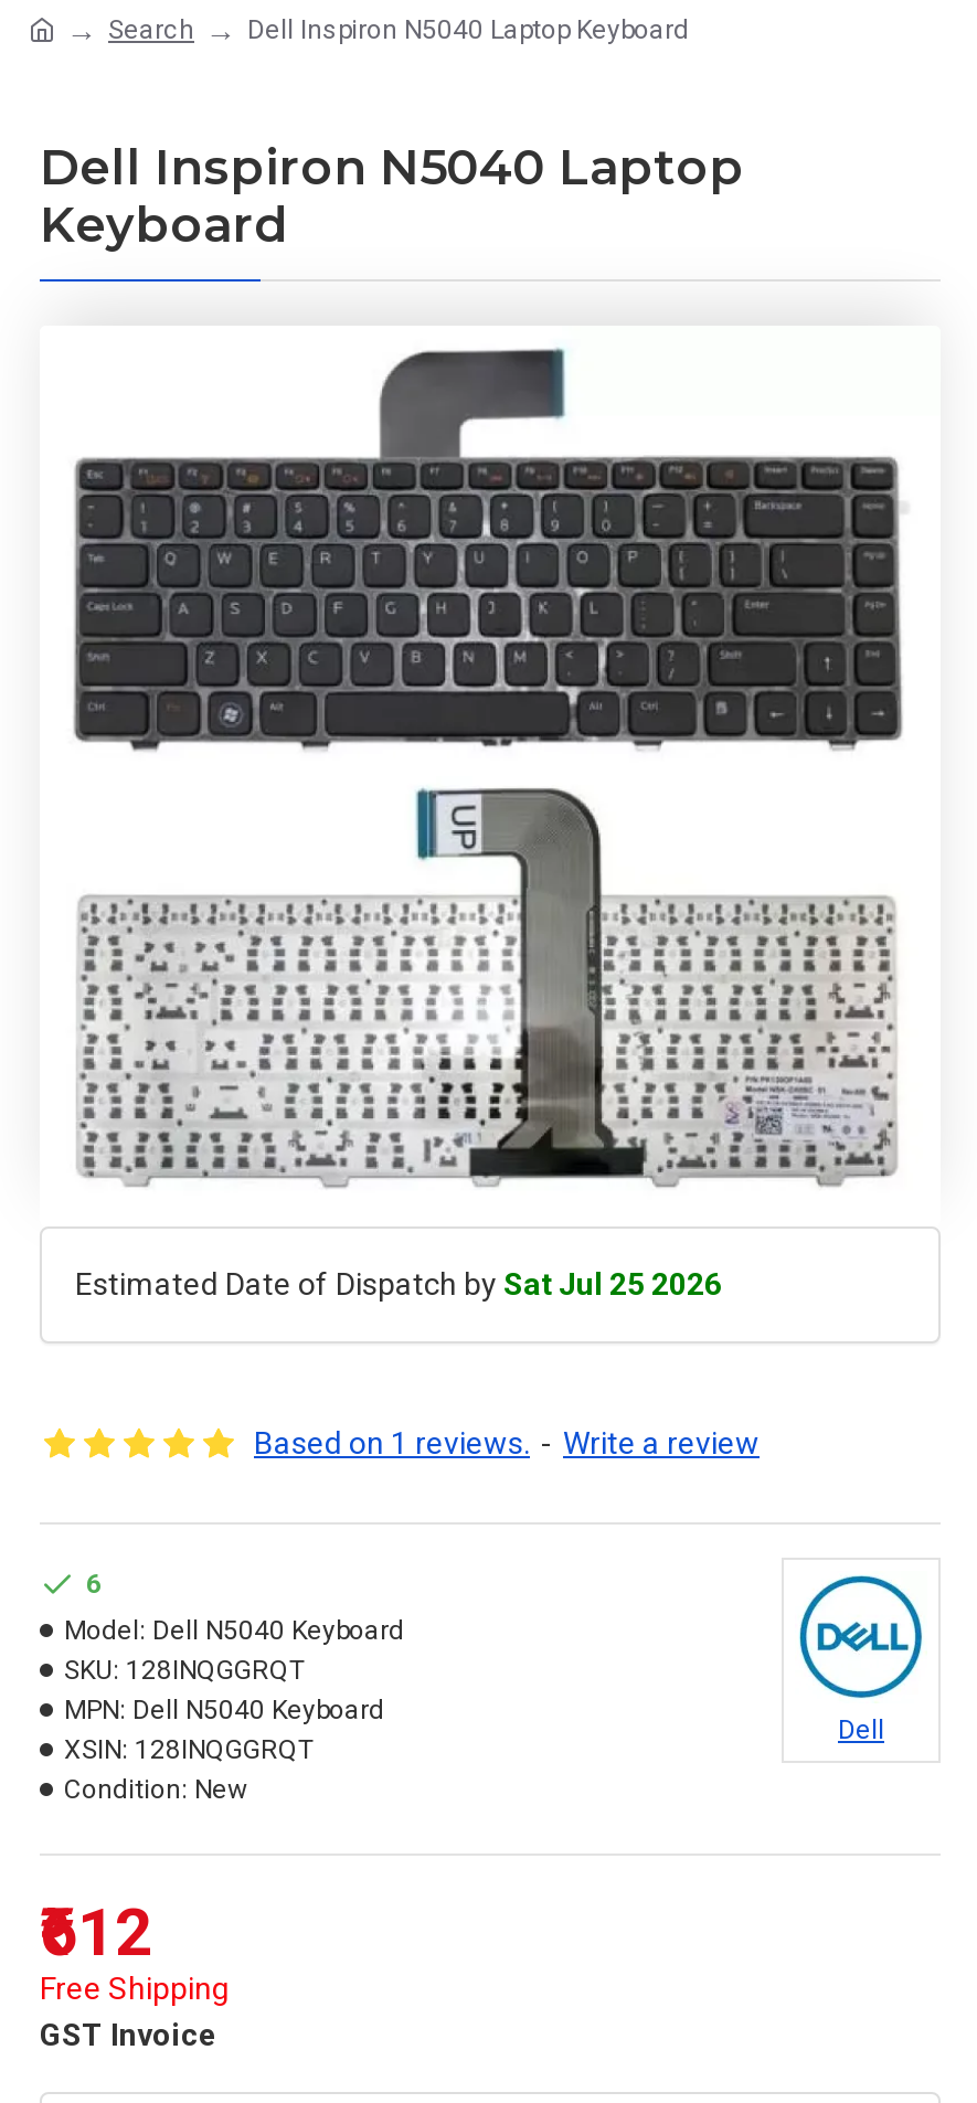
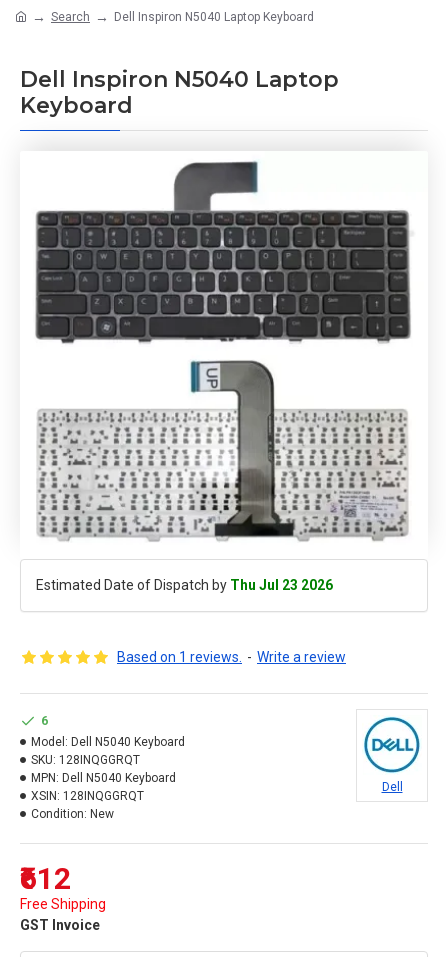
[75,1266,722,1302] Estimated Date of Dispatch by Sat Jul 25 2026 -> [36,577,333,593] Estimated Date of Dispatch by Thu Jul 23 2026

